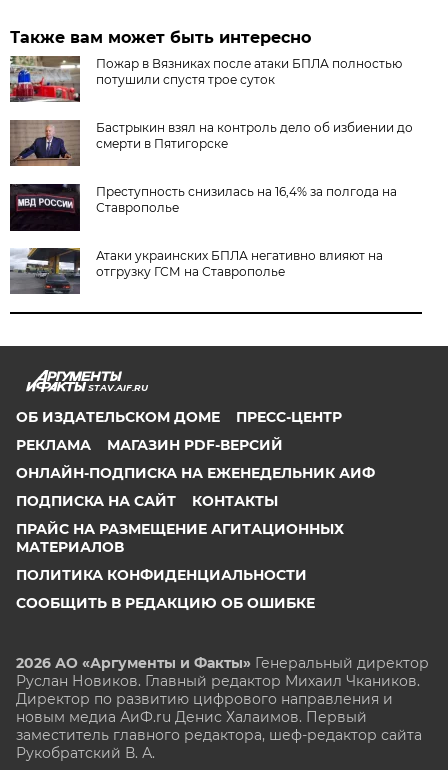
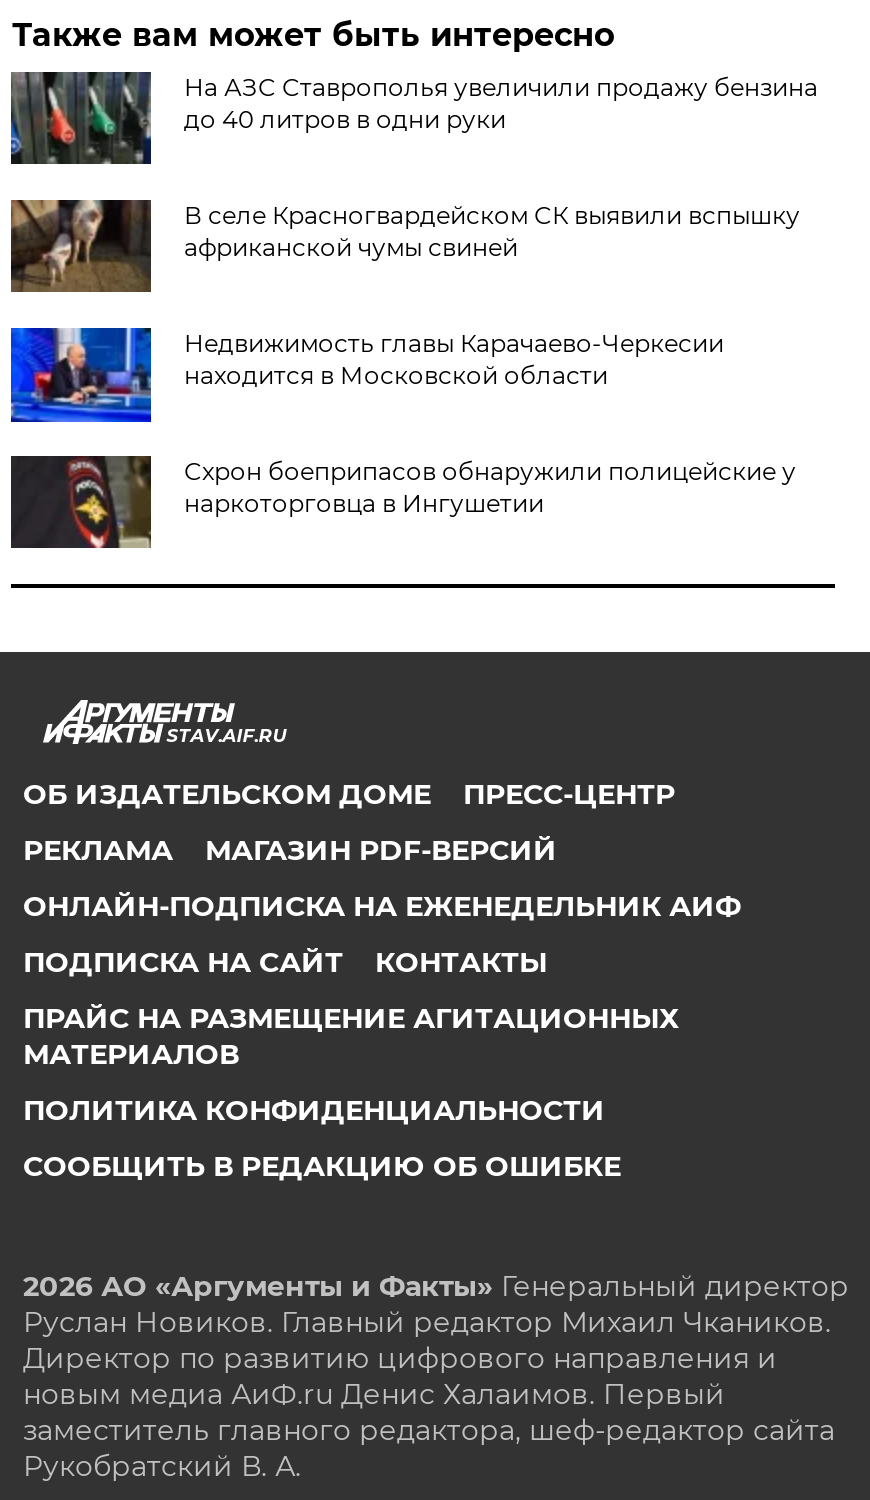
[9,55,402,102] [image] | Пожар в Вязниках после атаки БПЛА полностью | потушили спустя трое суток -> [9,70,818,166] [image] | На АЗС Ставрополья увеличили продажу бензина | до 40 литров в одни руки
[10,119,413,166] [image] | Бастрыкин взял на контроль дело об избиении до | смерти в Пятигорске -> [11,198,800,292] [image] | В селе Красногвардейском СК выявили вспышку | африканской чумы свиней
[9,183,397,232] [image] | Преступность снизилась на 16,4% за полгода на | Ставрополье -> [9,326,724,424] [image] | Недвижимость главы Карачаево-Черкесии | находится в Московской области
[10,247,383,295] [image] | Атаки украинских БПЛА негативно влияют на | отгрузку ГСМ на Ставрополье -> [9,454,796,550] [image] | Схрон боеприпасов обнаружили полицейские у | наркоторговца в Ингушетии

